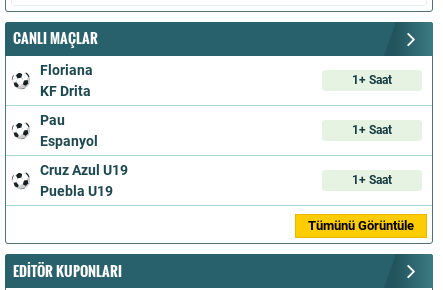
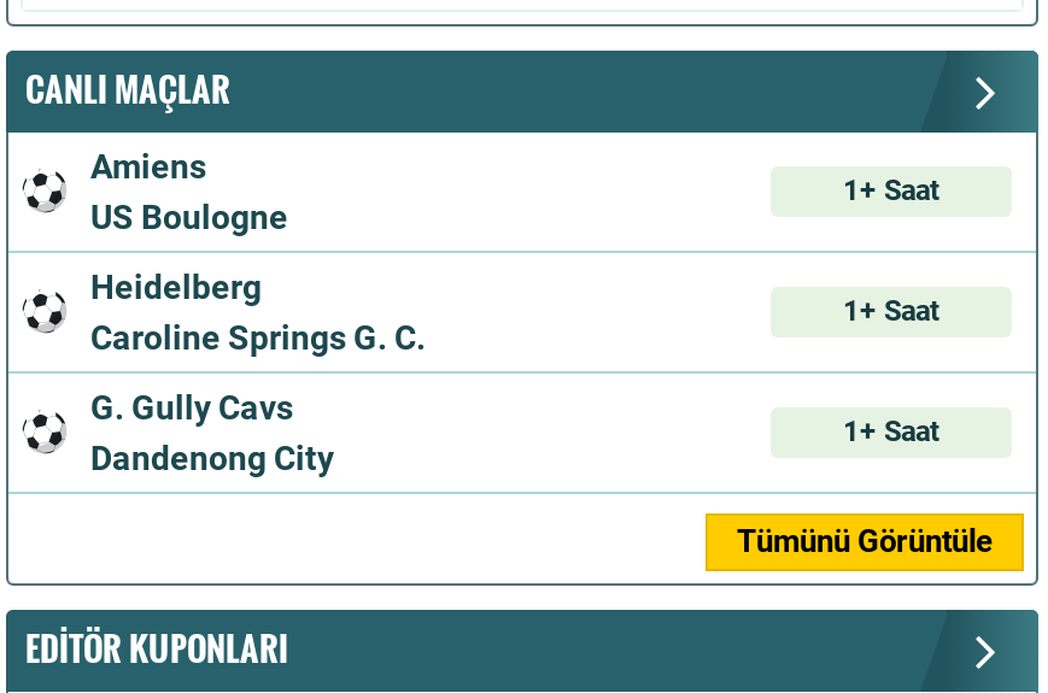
[40,62,93,99] Floriana | KF Drita -> [90,146,288,235] Amiens | US Boulogne
[40,112,98,149] Pau | Espanyol -> [90,267,426,356] Heidelberg | Caroline Springs G. C.
[40,162,128,199] Cruz Azul U19 | Puebla U19 -> [90,387,334,477] G. Gully Cavs | Dandenong City

